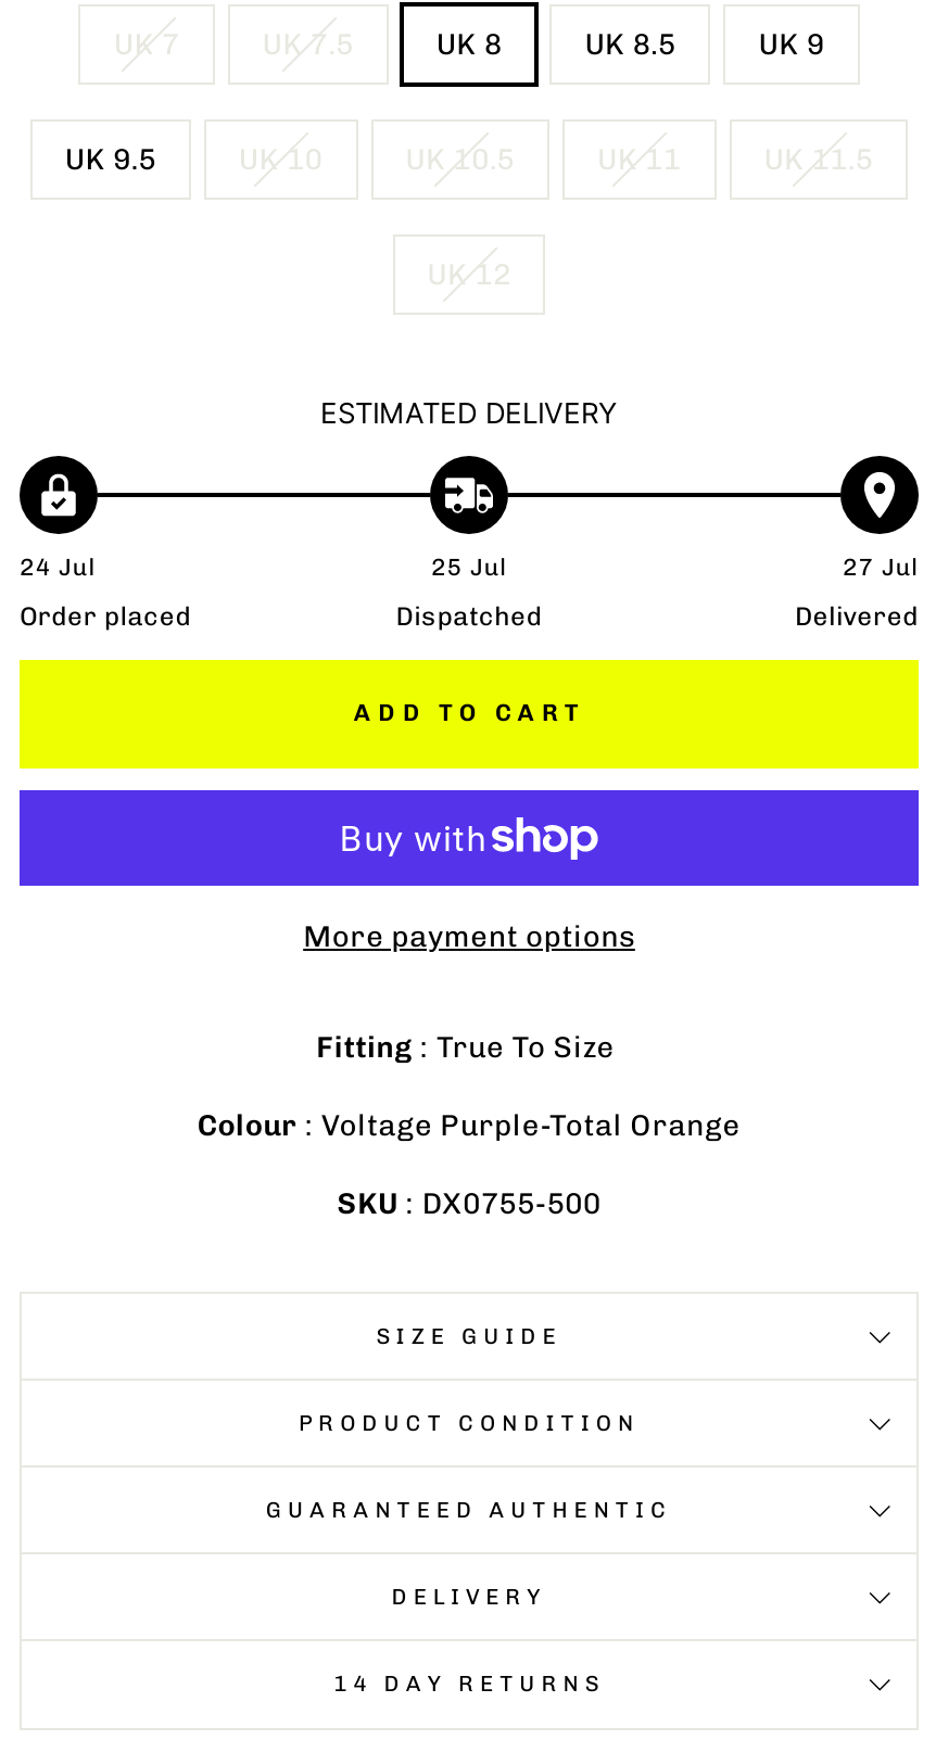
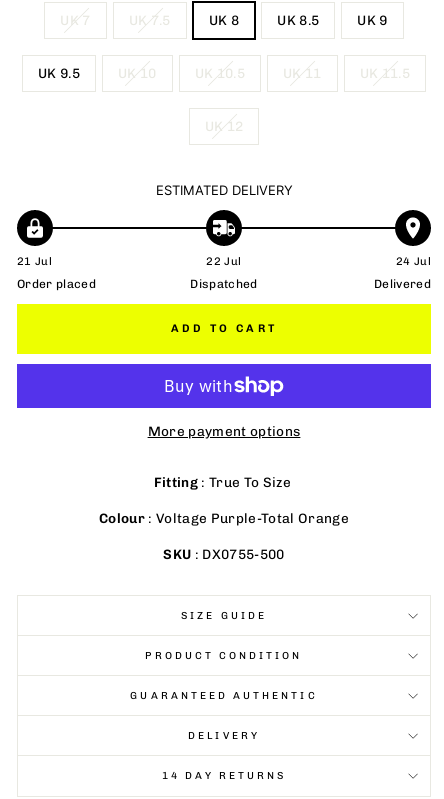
[20,553,96,582] 24 Jul -> [17,255,52,268] 21 Jul
[431,553,507,582] 25 Jul -> [206,255,241,268] 22 Jul
[843,553,919,582] 27 Jul -> [396,255,431,268] 24 Jul

